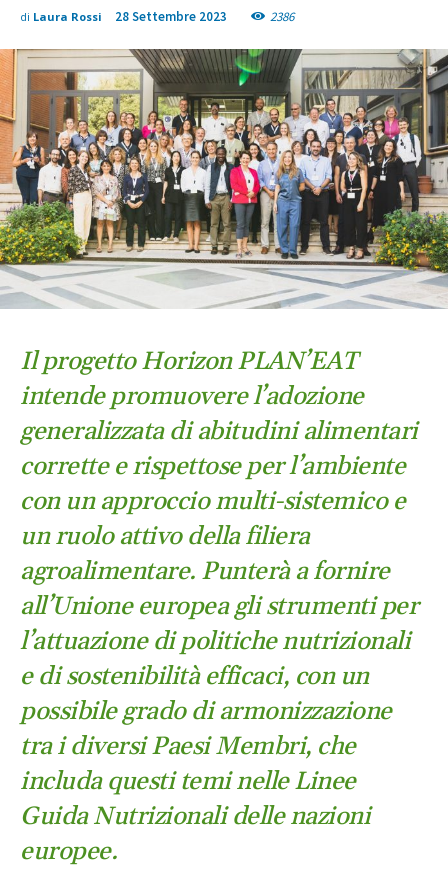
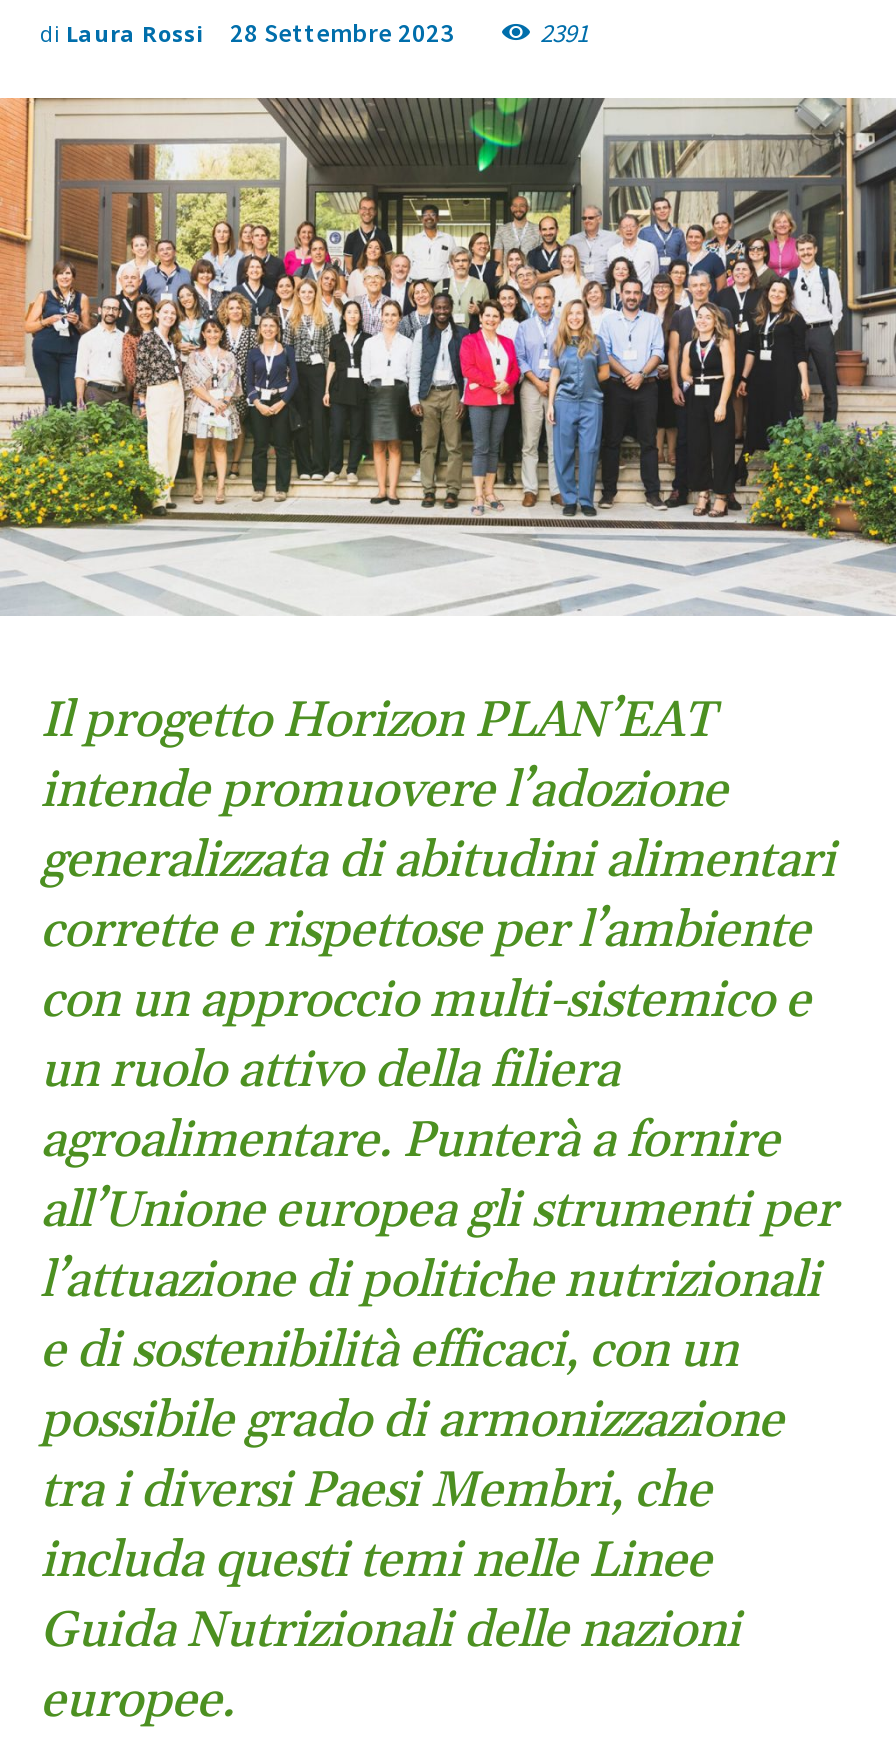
[270,8,294,25] 2386 -> [540,16,588,50] 2391

